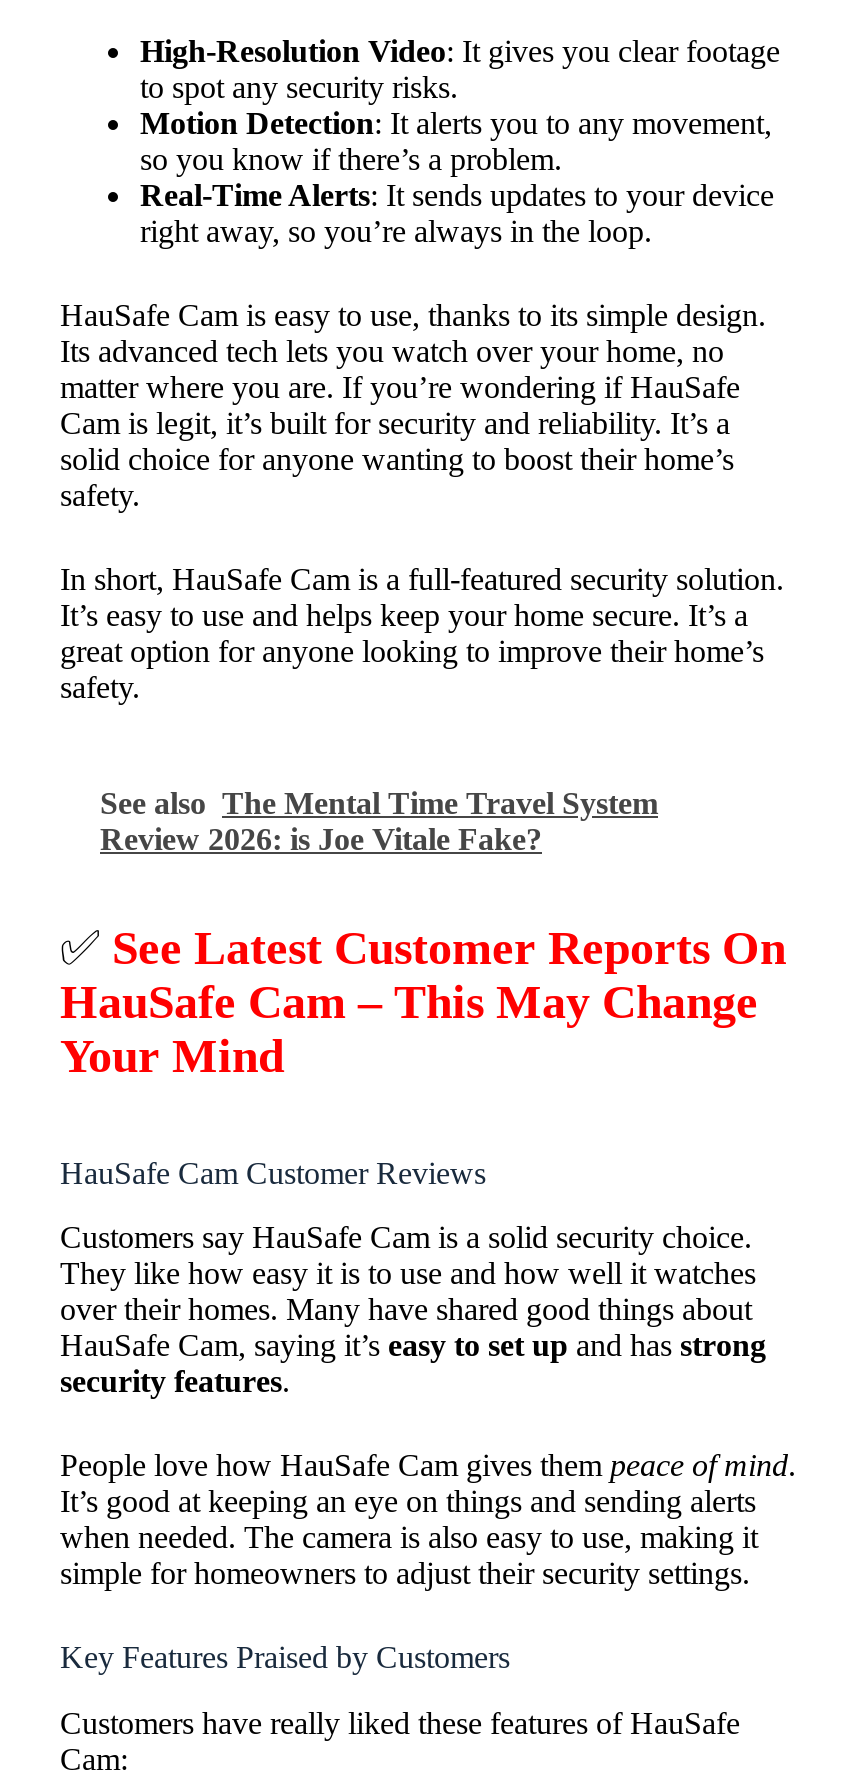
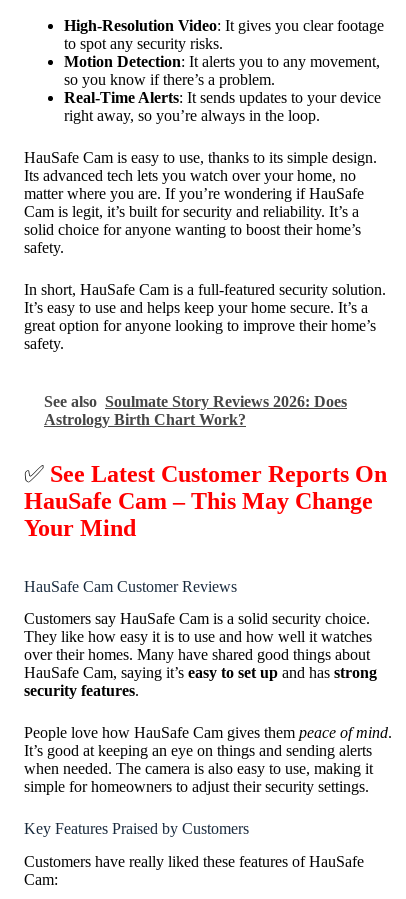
[100,785,658,855] See also The Mental Time Travel System | Review 2026: is Joe Vitale Fake? -> [44,393,347,428] See also Soulmate Story Reviews 2026: Does | Astrology Birth Chart Work?

